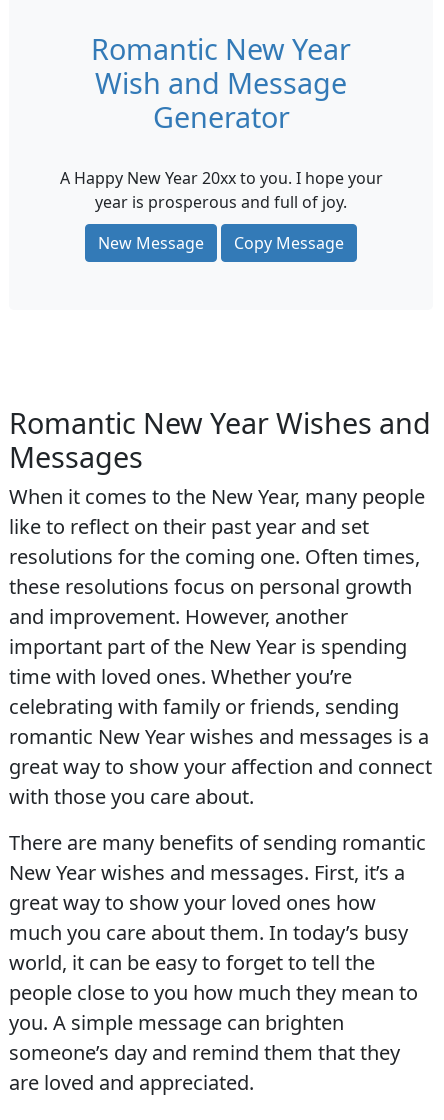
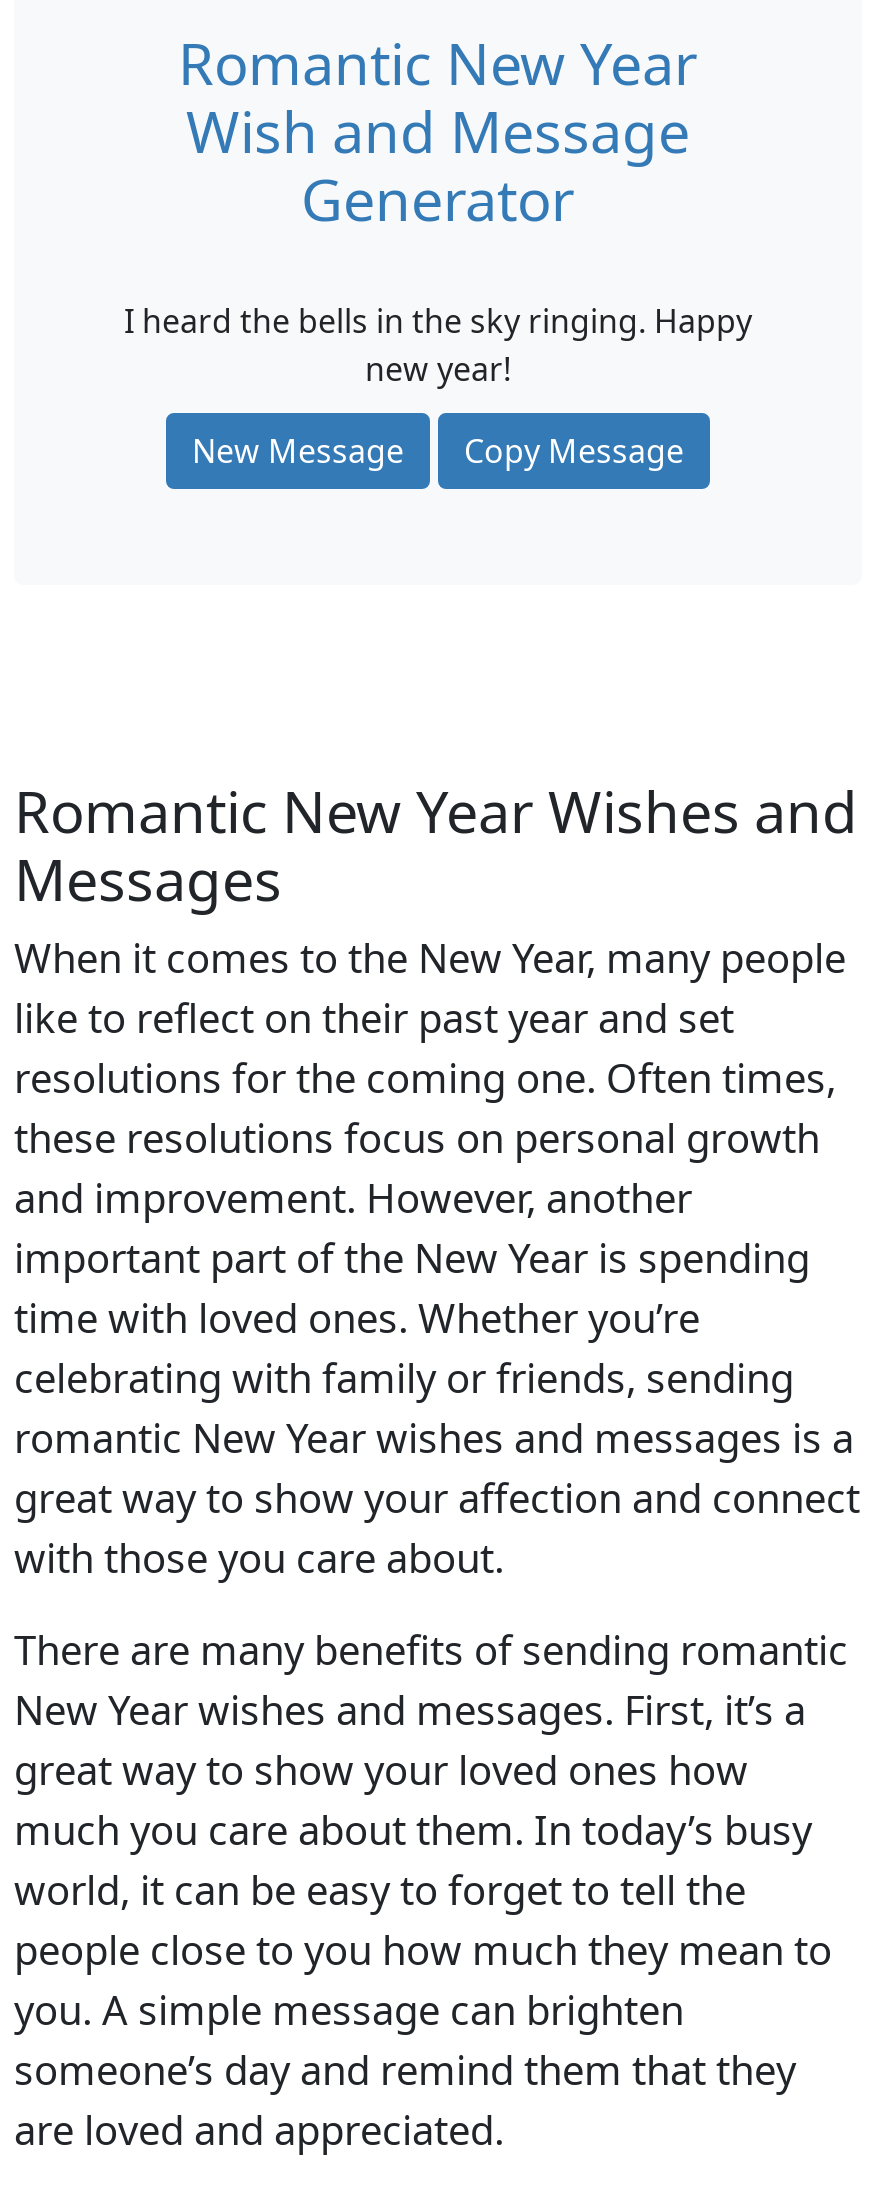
[59,167,382,213] A Happy New Year 20xx to you. I hope your | year is prosperous and full of joy. -> [124,299,752,391] I heard the bells in the sky ringing. Happy | new year!

